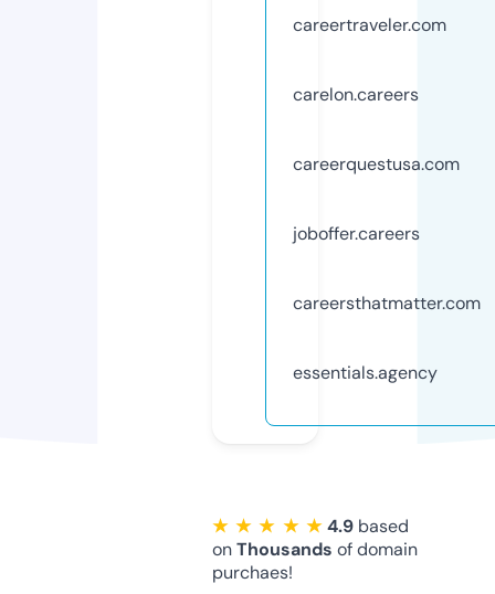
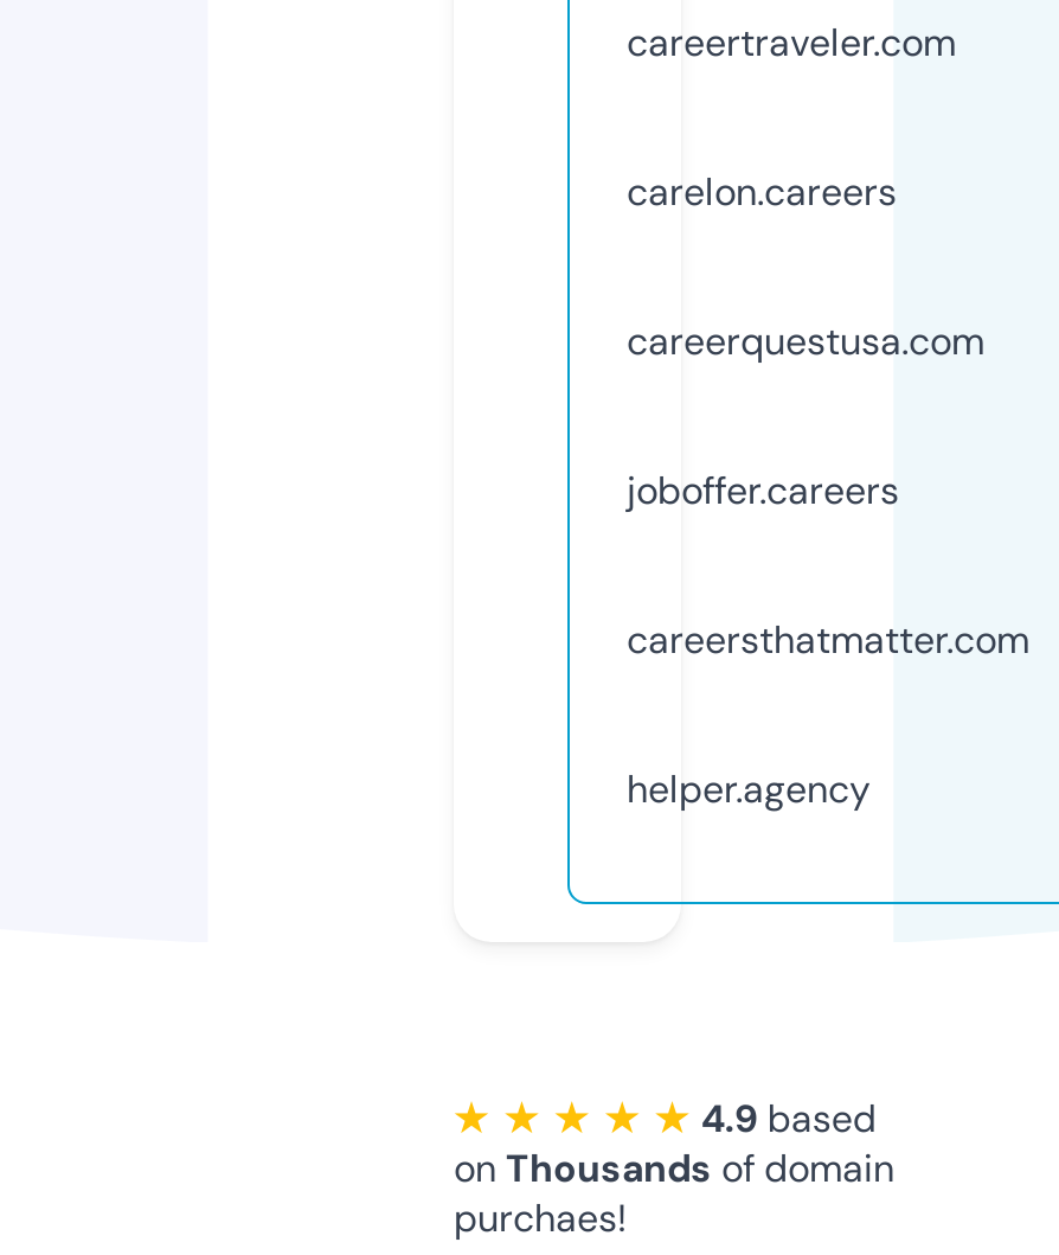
[293,361,438,384] essentials.agency -> [627,764,871,814] helper.agency

